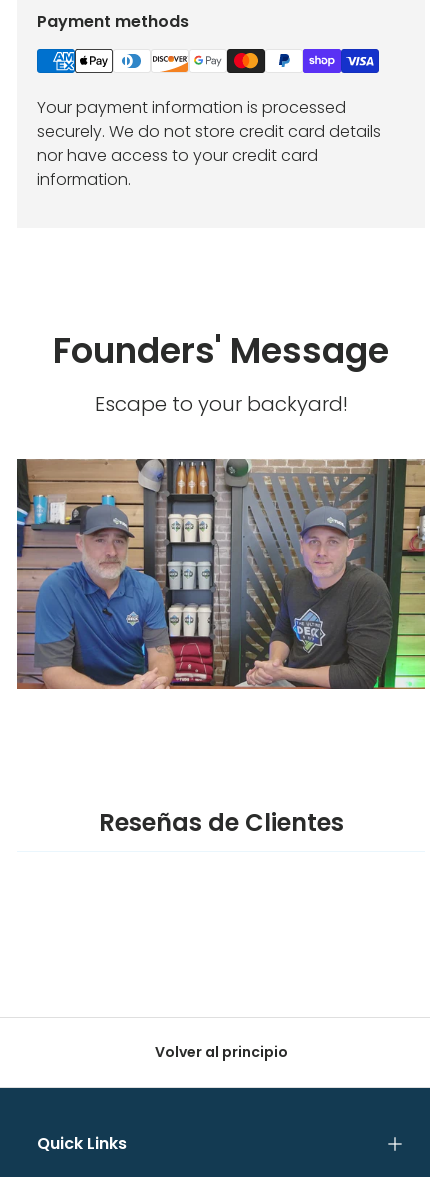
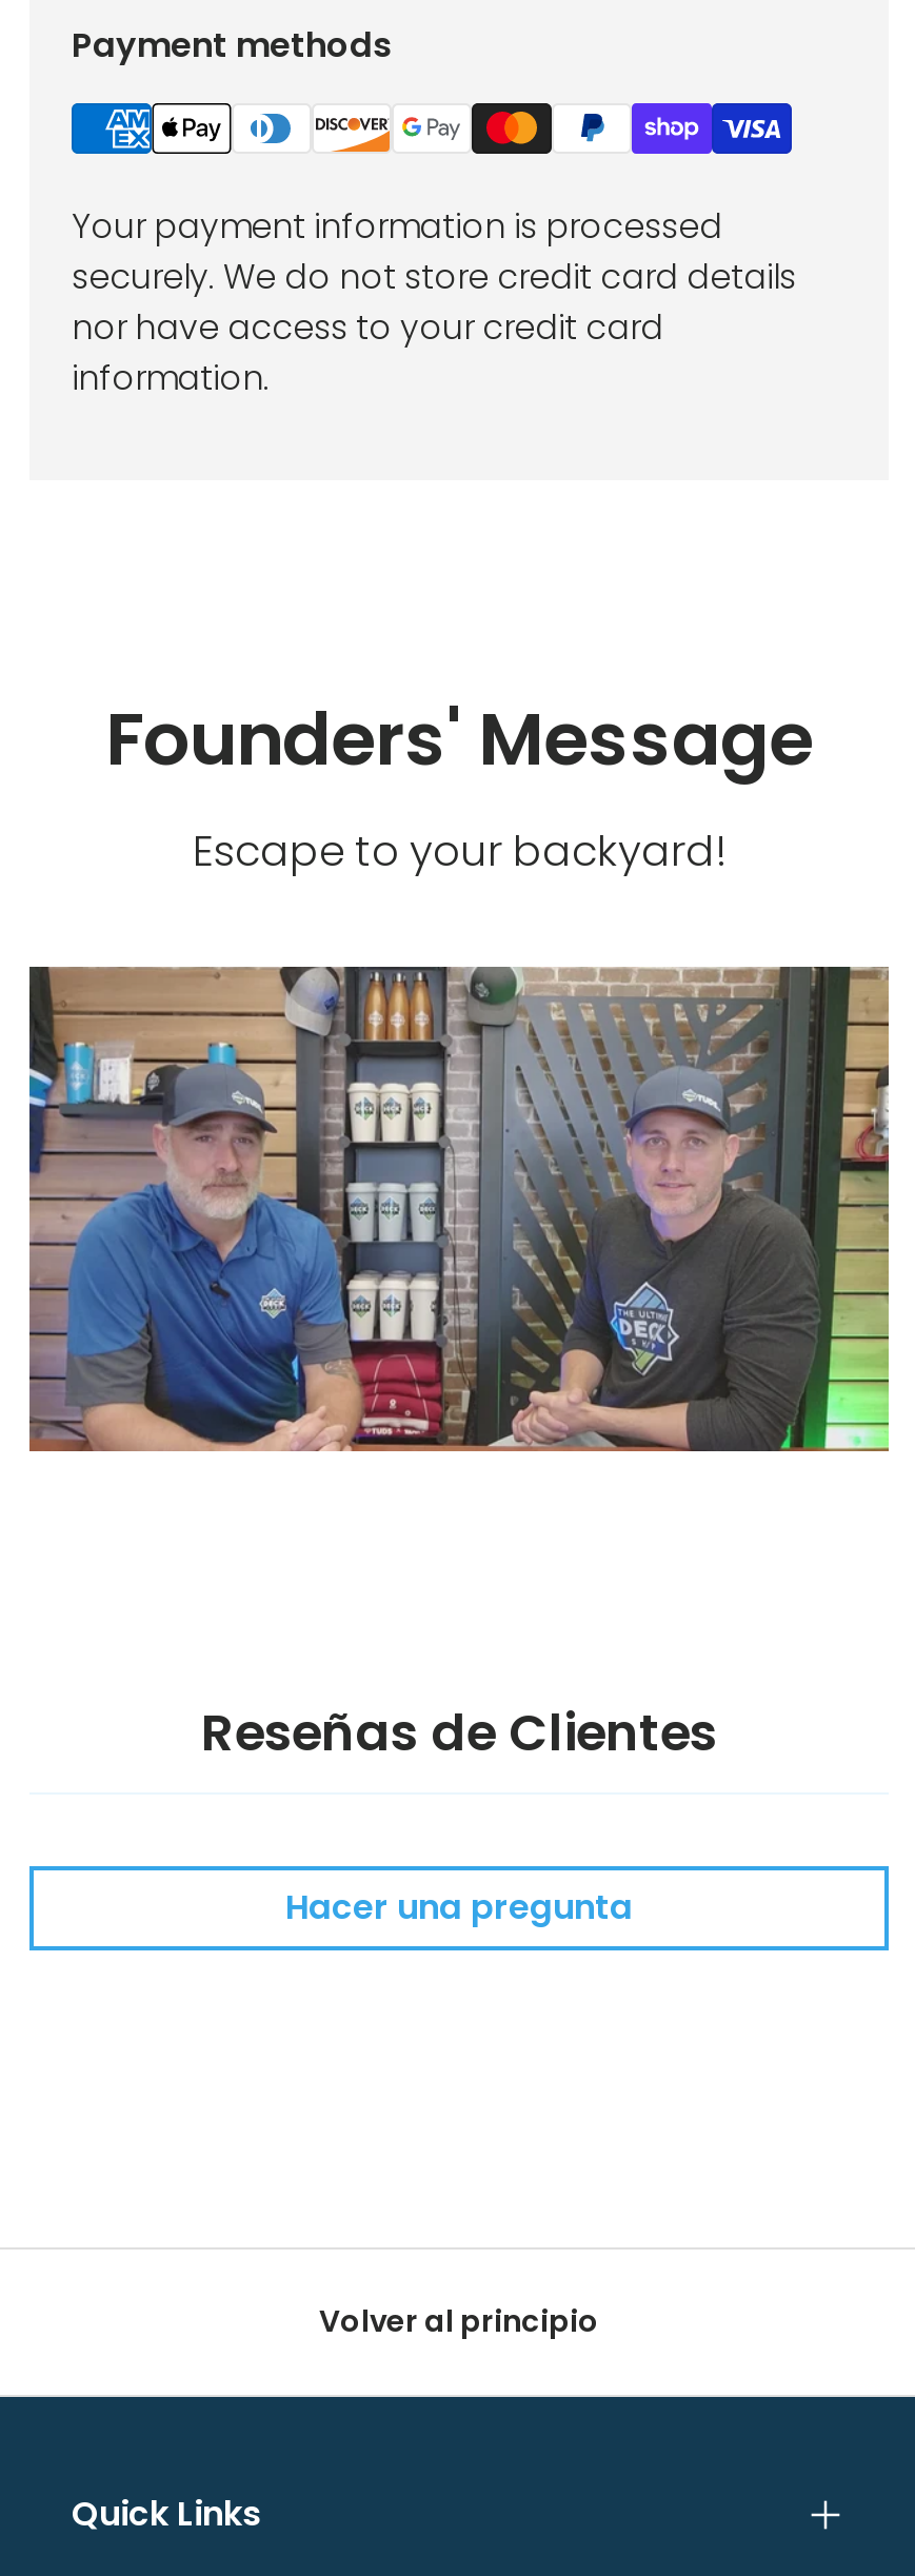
none -> [285,1883,633,1931] Hacer una pregunta

